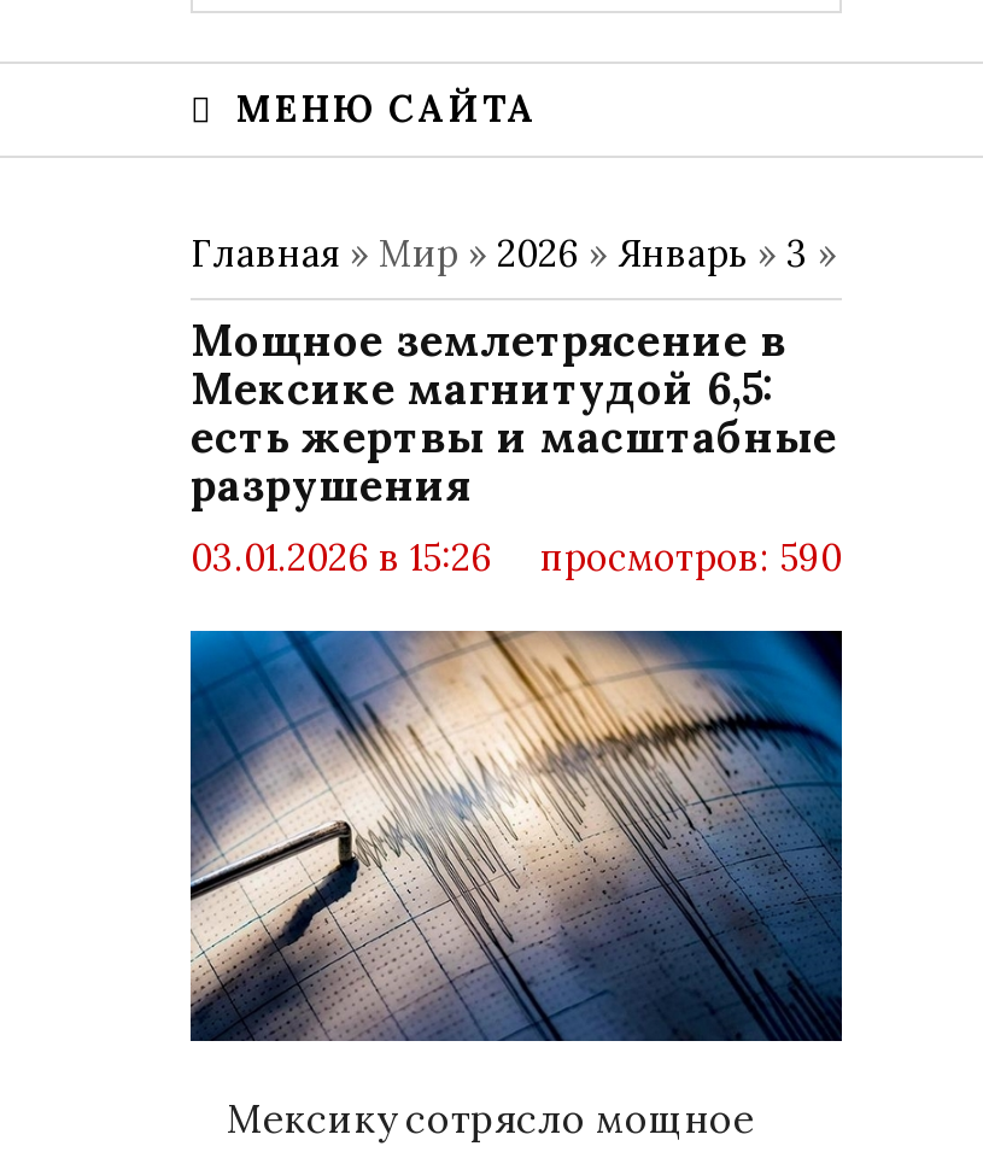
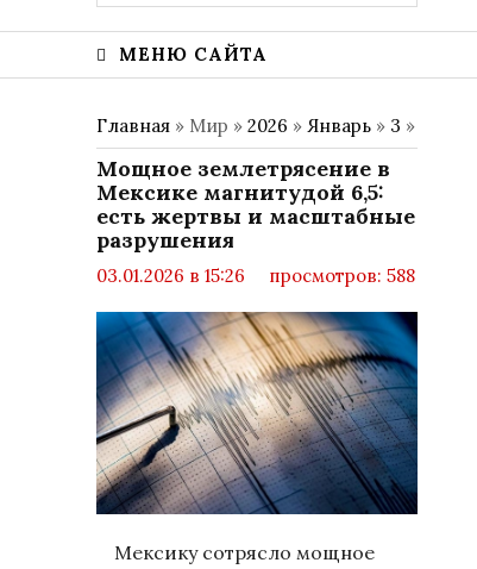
[191,534,842,580] 03.01.2026 в 15:26 просмотров: 590 -> [96,264,415,287] 03.01.2026 в 15:26 просмотров: 588

